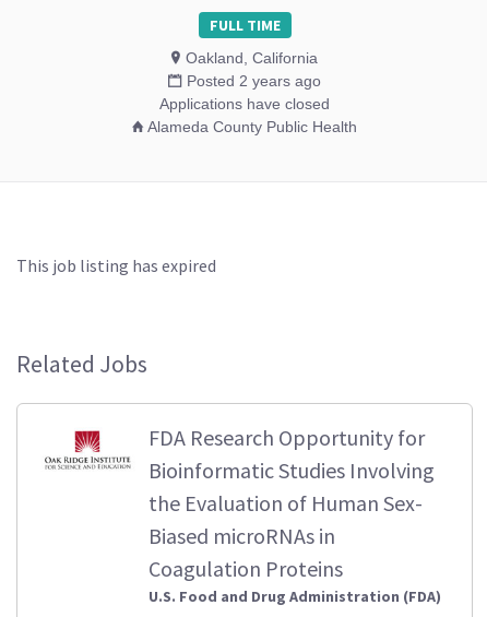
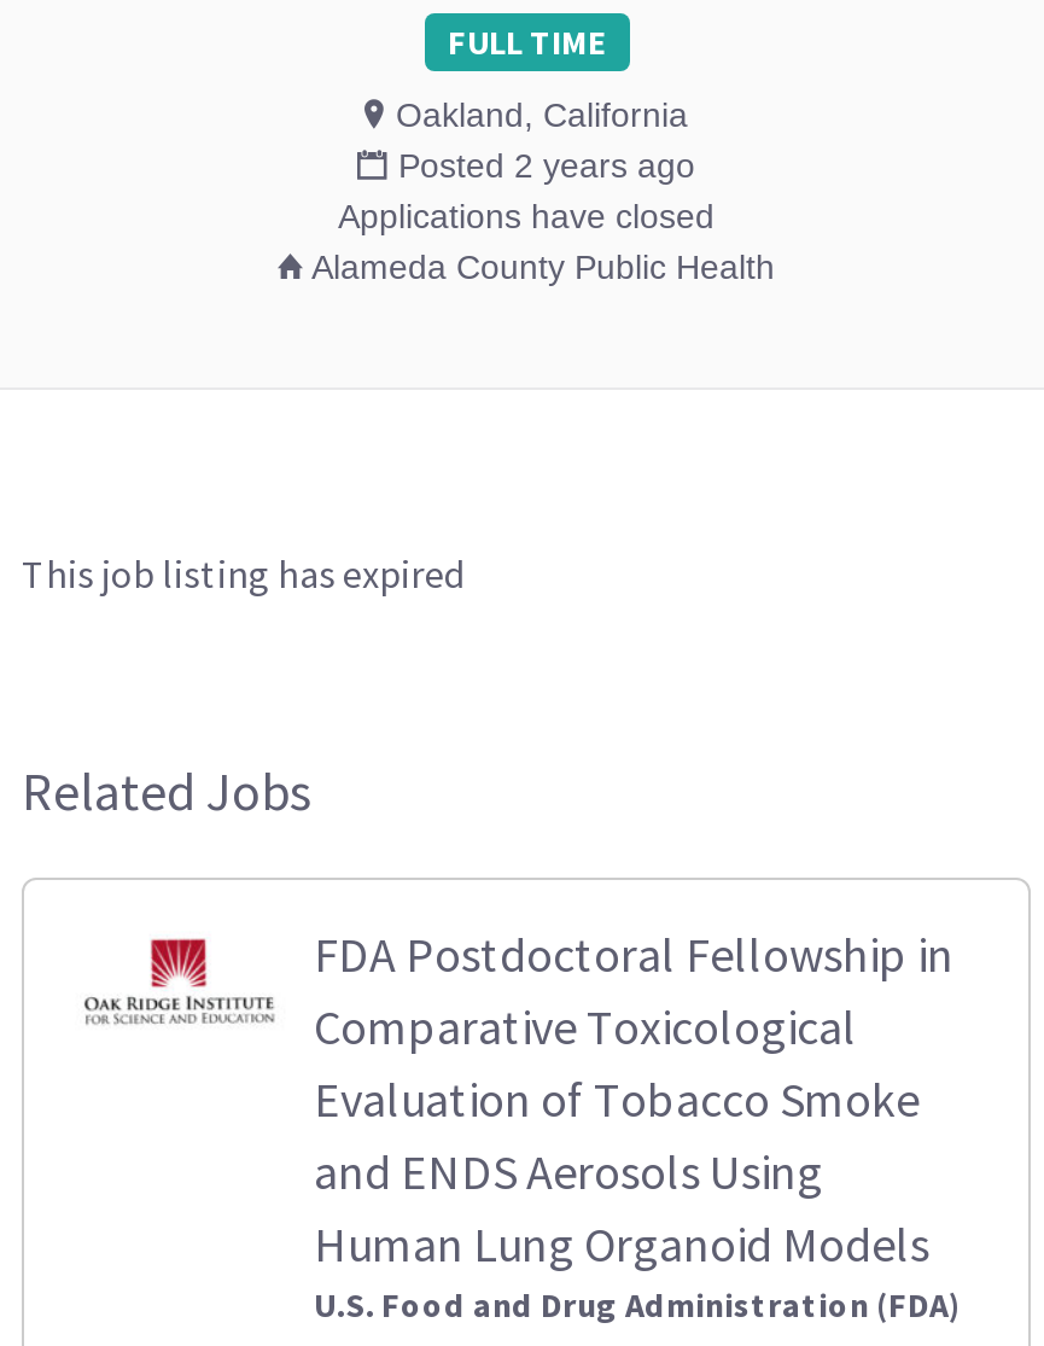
[149,424,435,582] FDA Research Opportunity for | Bioinformatic Studies Involving | the Evaluation of Human Sex- | Biased microRNAs in | Coagulation Proteins -> [314,923,953,1274] FDA Postdoctoral Fellowship in | Comparative Toxicological | Evaluation of Tobacco Smoke | and ENDS Aerosols Using | Human Lung Organoid Models

